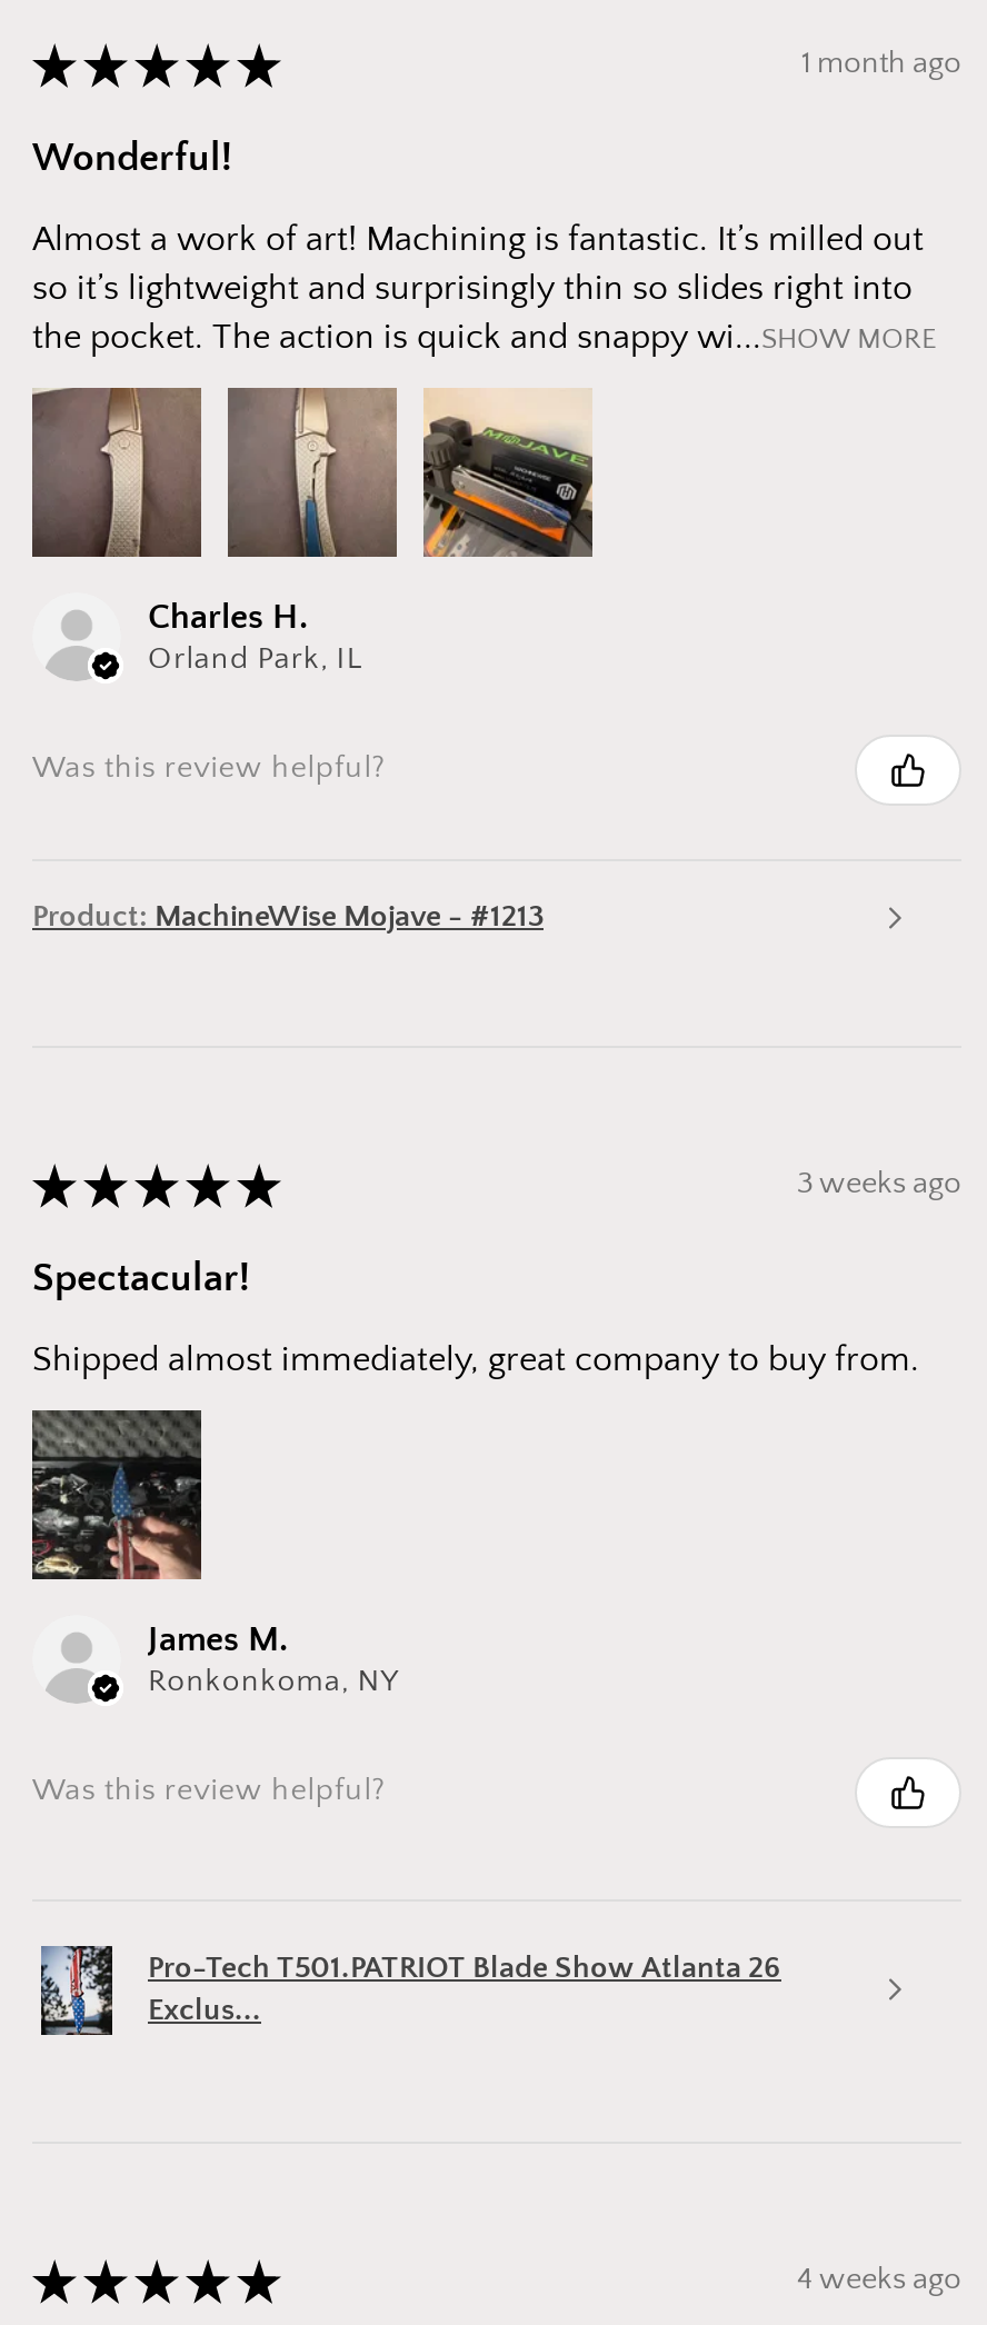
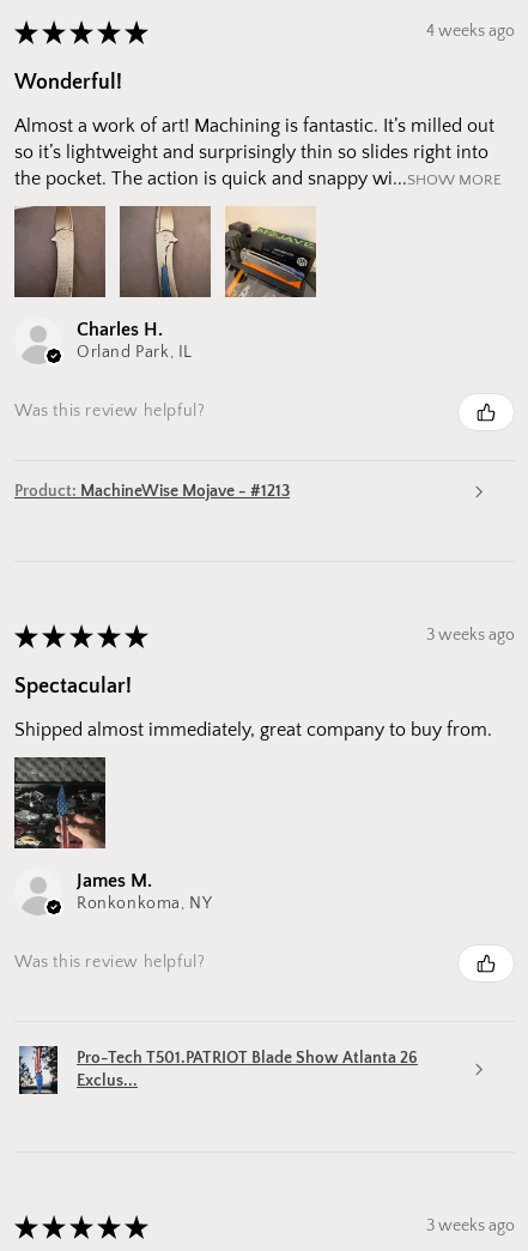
[801,46,961,81] 1 month ago -> [426,22,515,41] 4 weeks ago
[797,2262,961,2297] 4 weeks ago -> [426,1216,515,1236] 3 weeks ago

